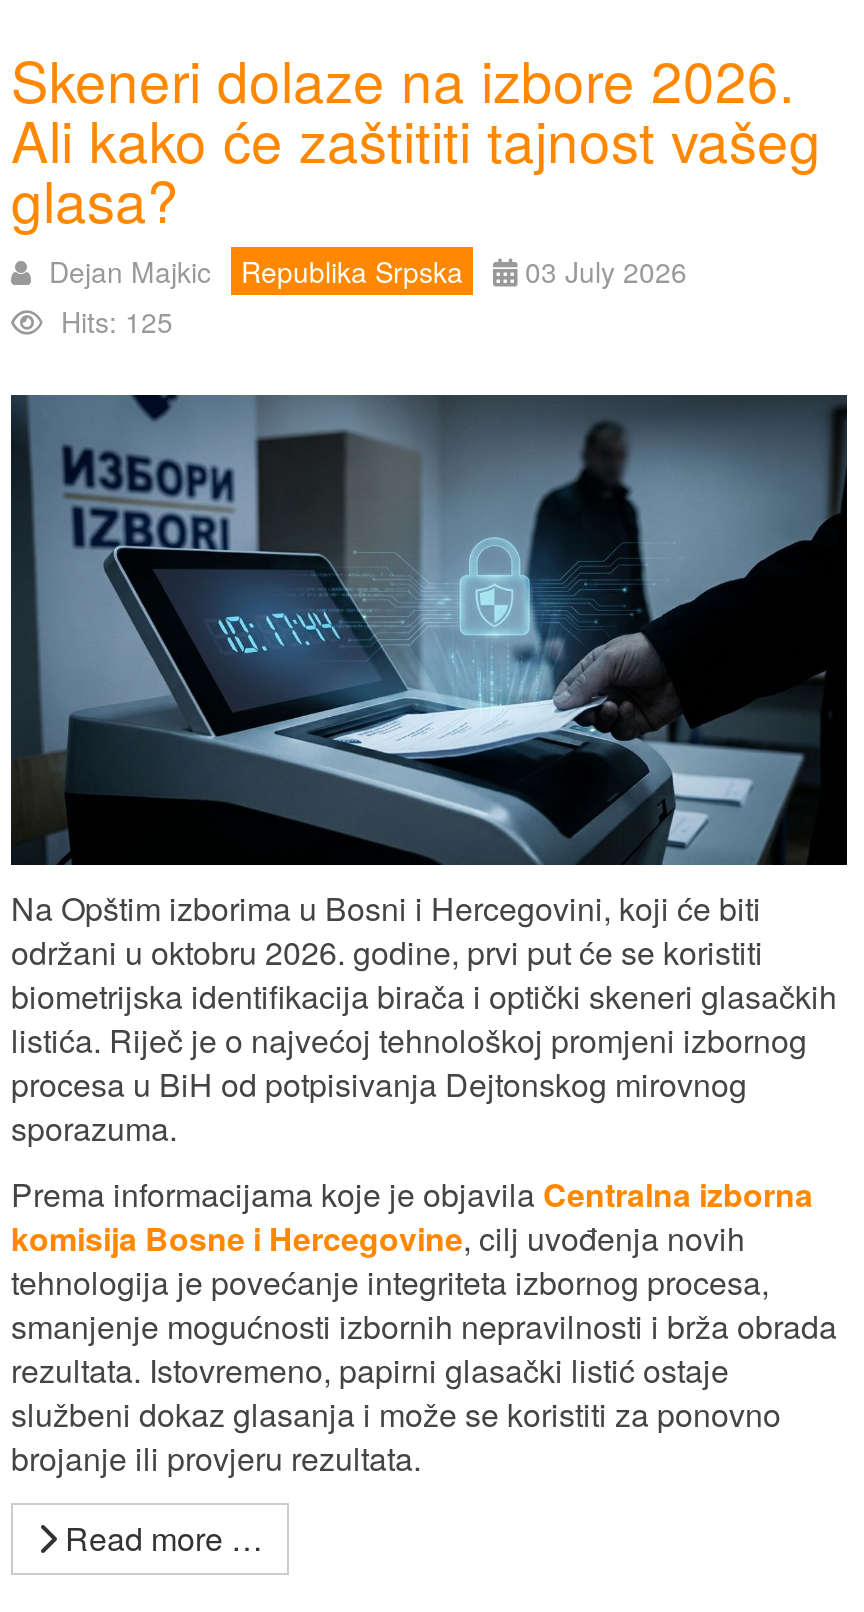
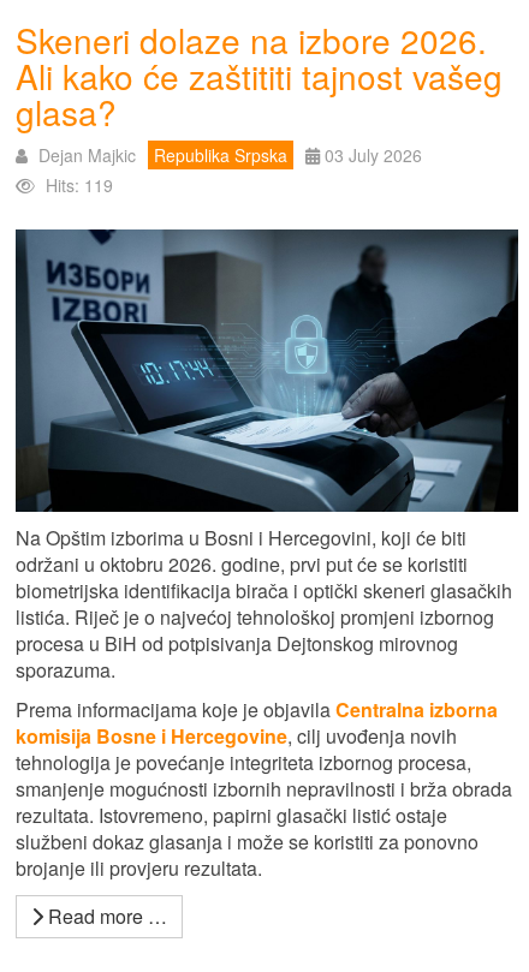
[61,300,173,340] Hits: 125 -> [46,172,113,196] Hits: 119

